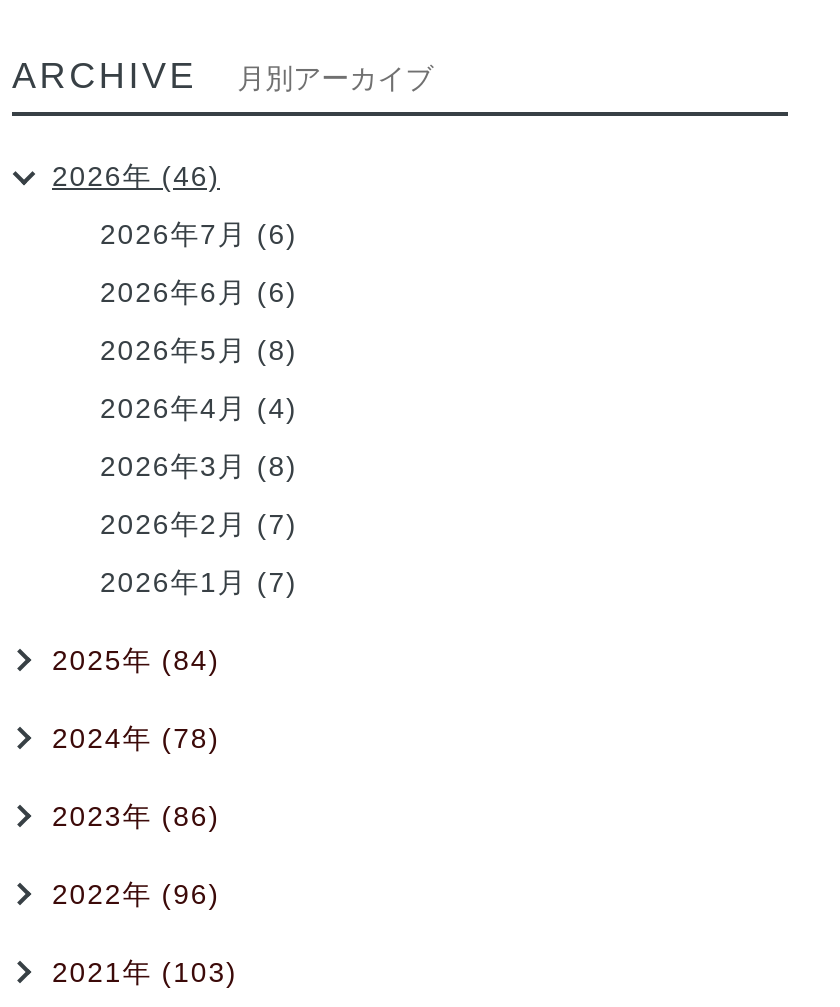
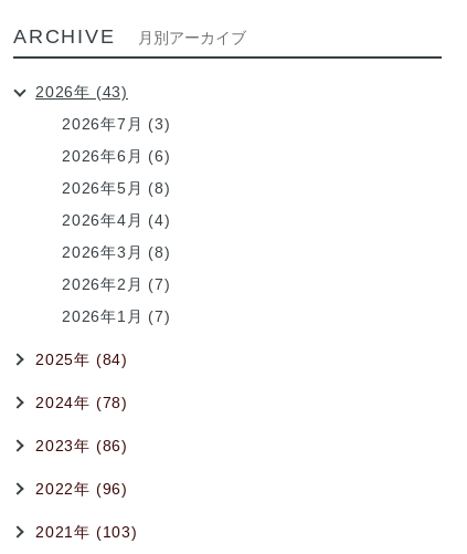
[52,159,220,191] 2026年 (46) -> [35,83,128,100] 2026年 (43)
[100,217,298,249] 2026年7月 (6) -> [62,115,171,132] 2026年7月 (3)

